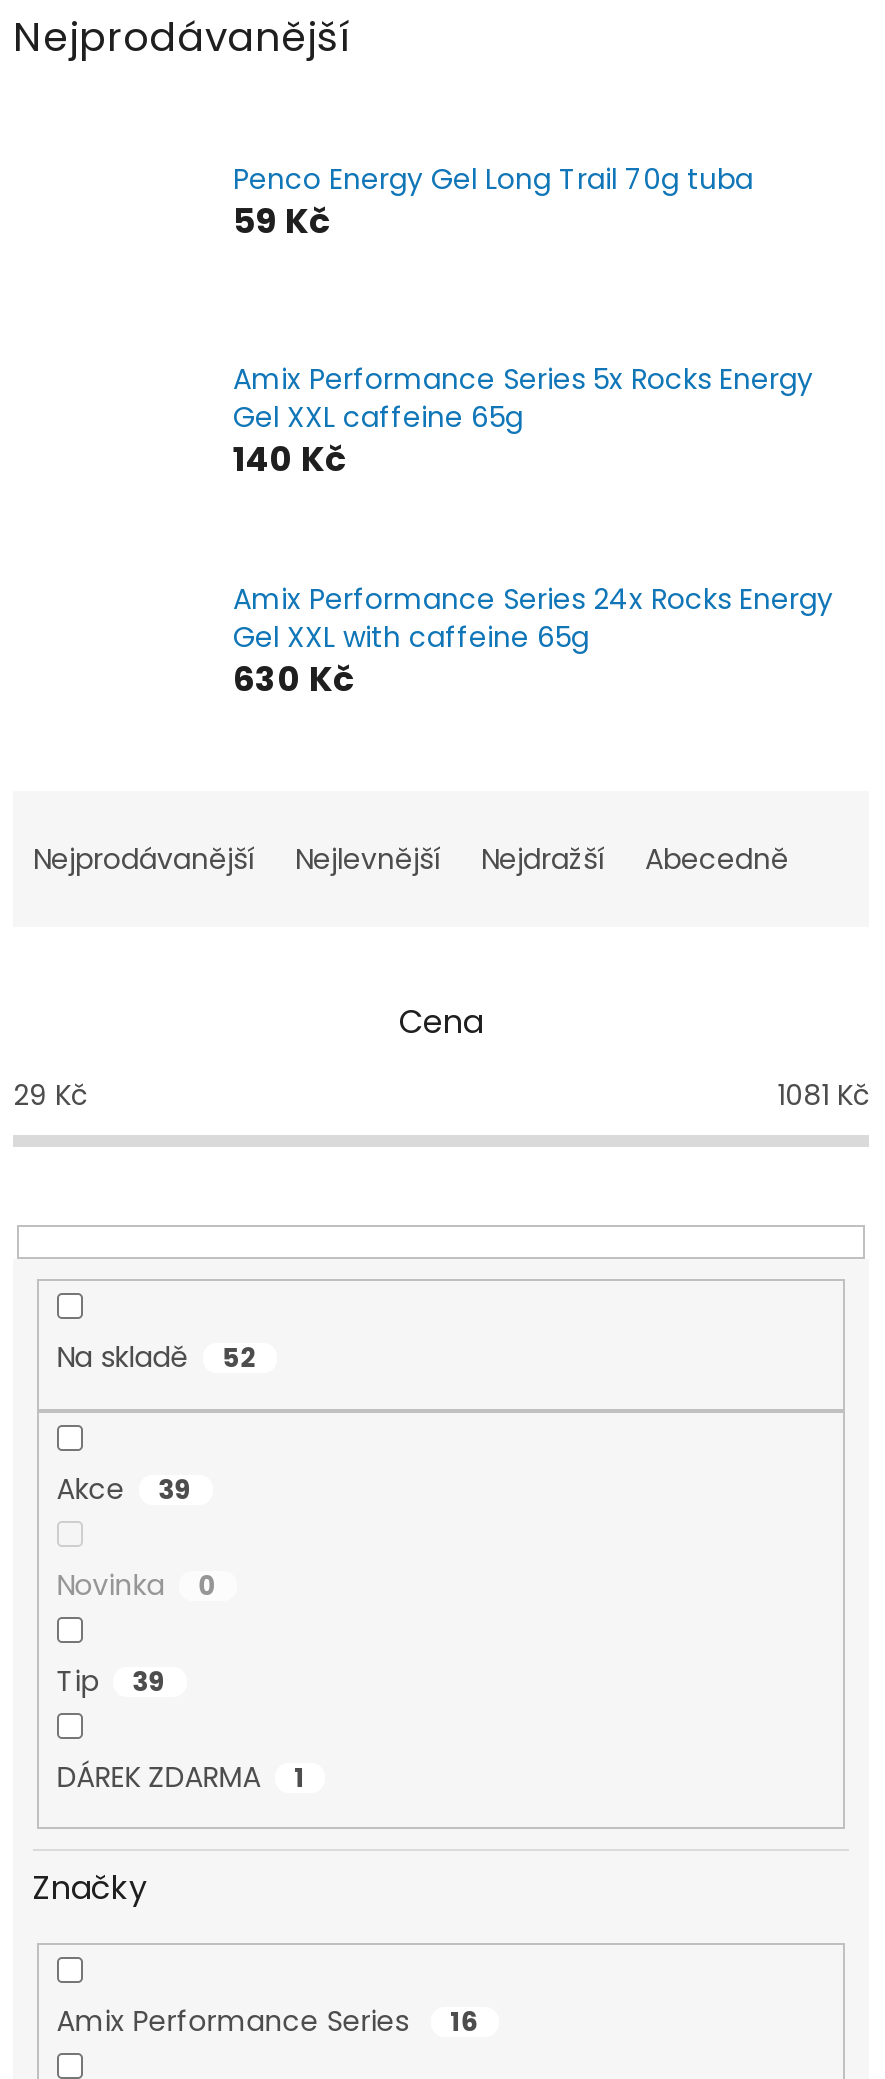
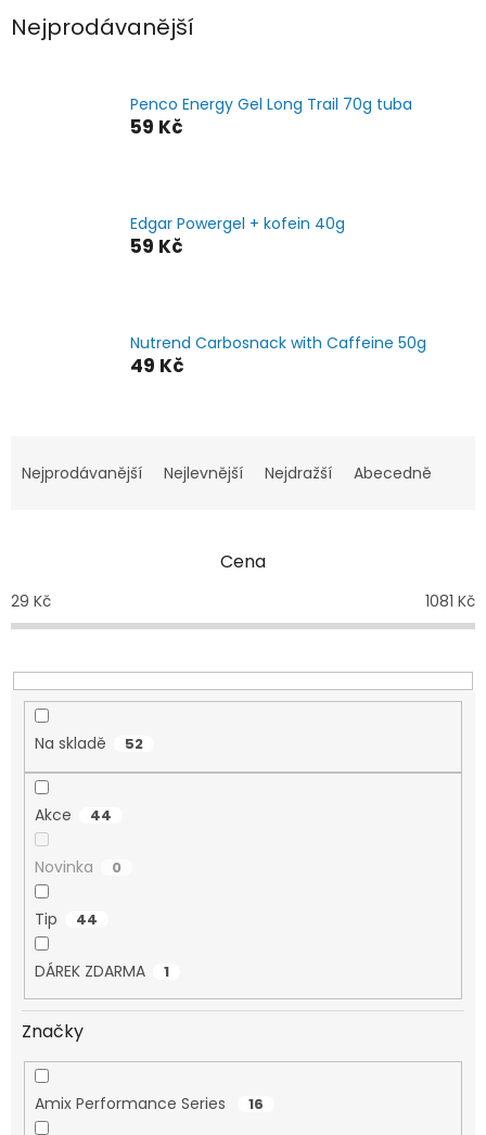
[233,360,813,484] Amix Performance Series 5x Rocks Energy | Gel XXL caffeine 65g | 140 Kč -> [130,213,345,259] Edgar Powergel + kofein 40g | 59 Kč
[233,580,833,704] Amix Performance Series 24x Rocks Energy | Gel XXL with caffeine 65g | 630 Kč -> [130,332,426,379] Nutrend Carbosnack with Caffeine 50g | 49 Kč
[57,1468,193,1508] Akce 39 -> [34,804,112,825] Akce 44
[57,1660,167,1700] Tip 39 -> [34,908,97,930] Tip 44

